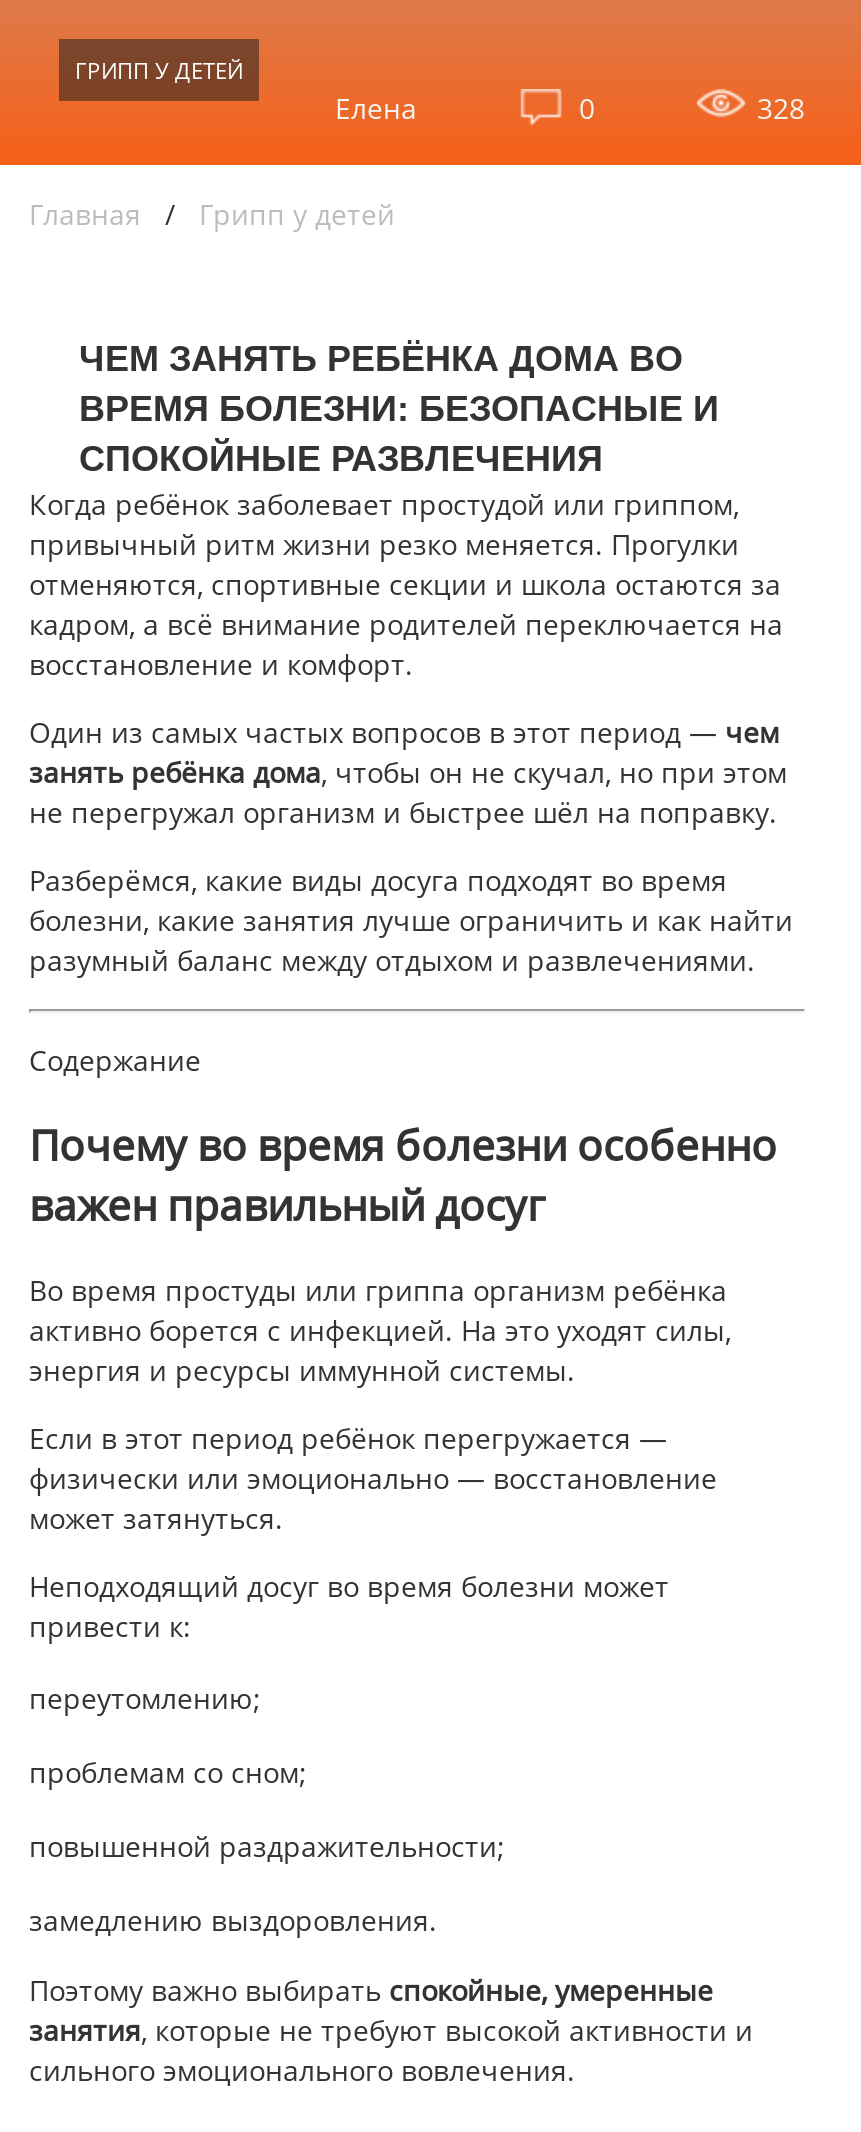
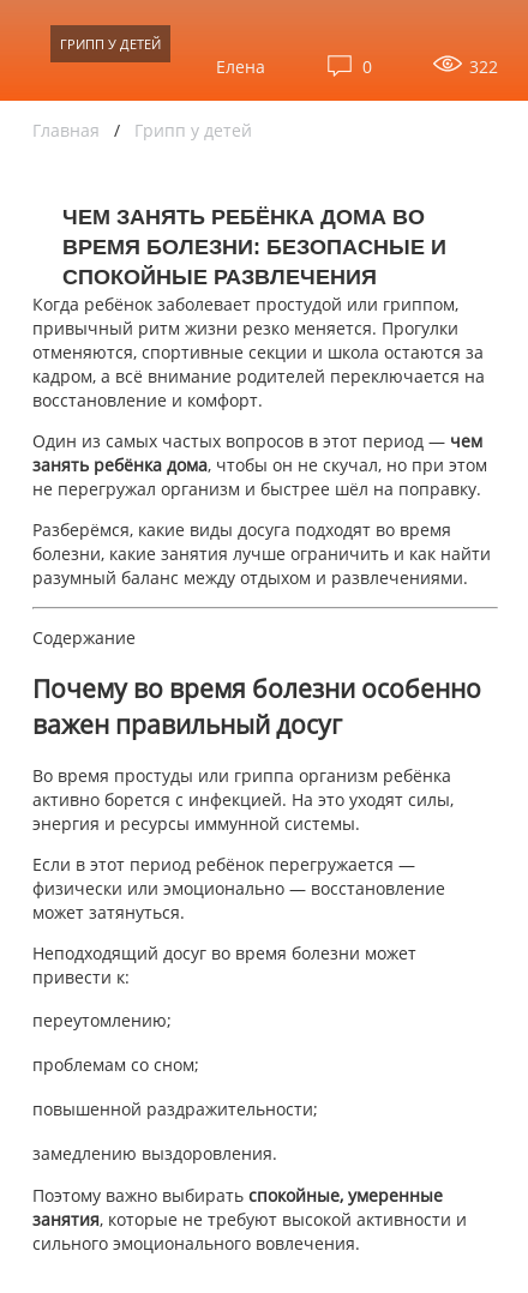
[757,89,805,127] 328 -> [469,55,498,78] 322

